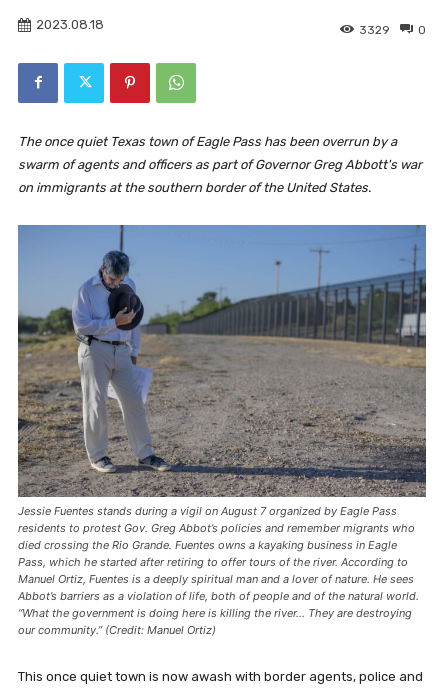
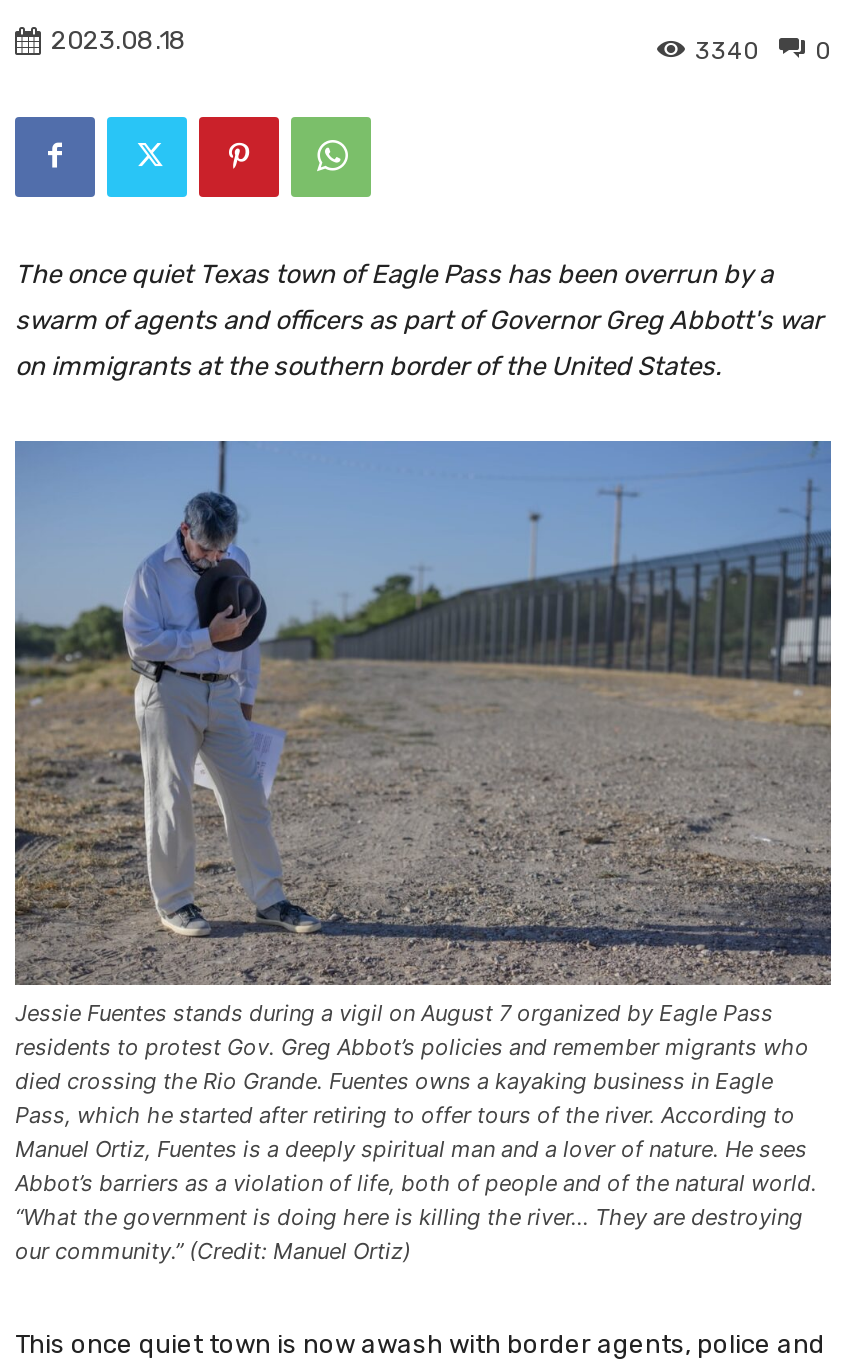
[359,23,426,37] 3329 0 -> [695,37,831,65] 3340 0

